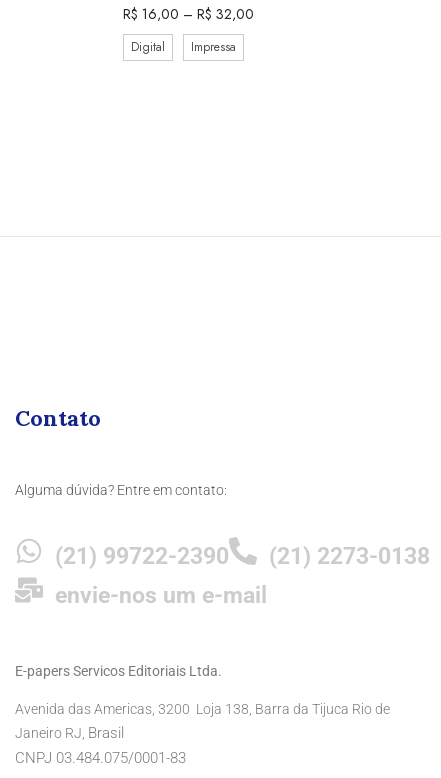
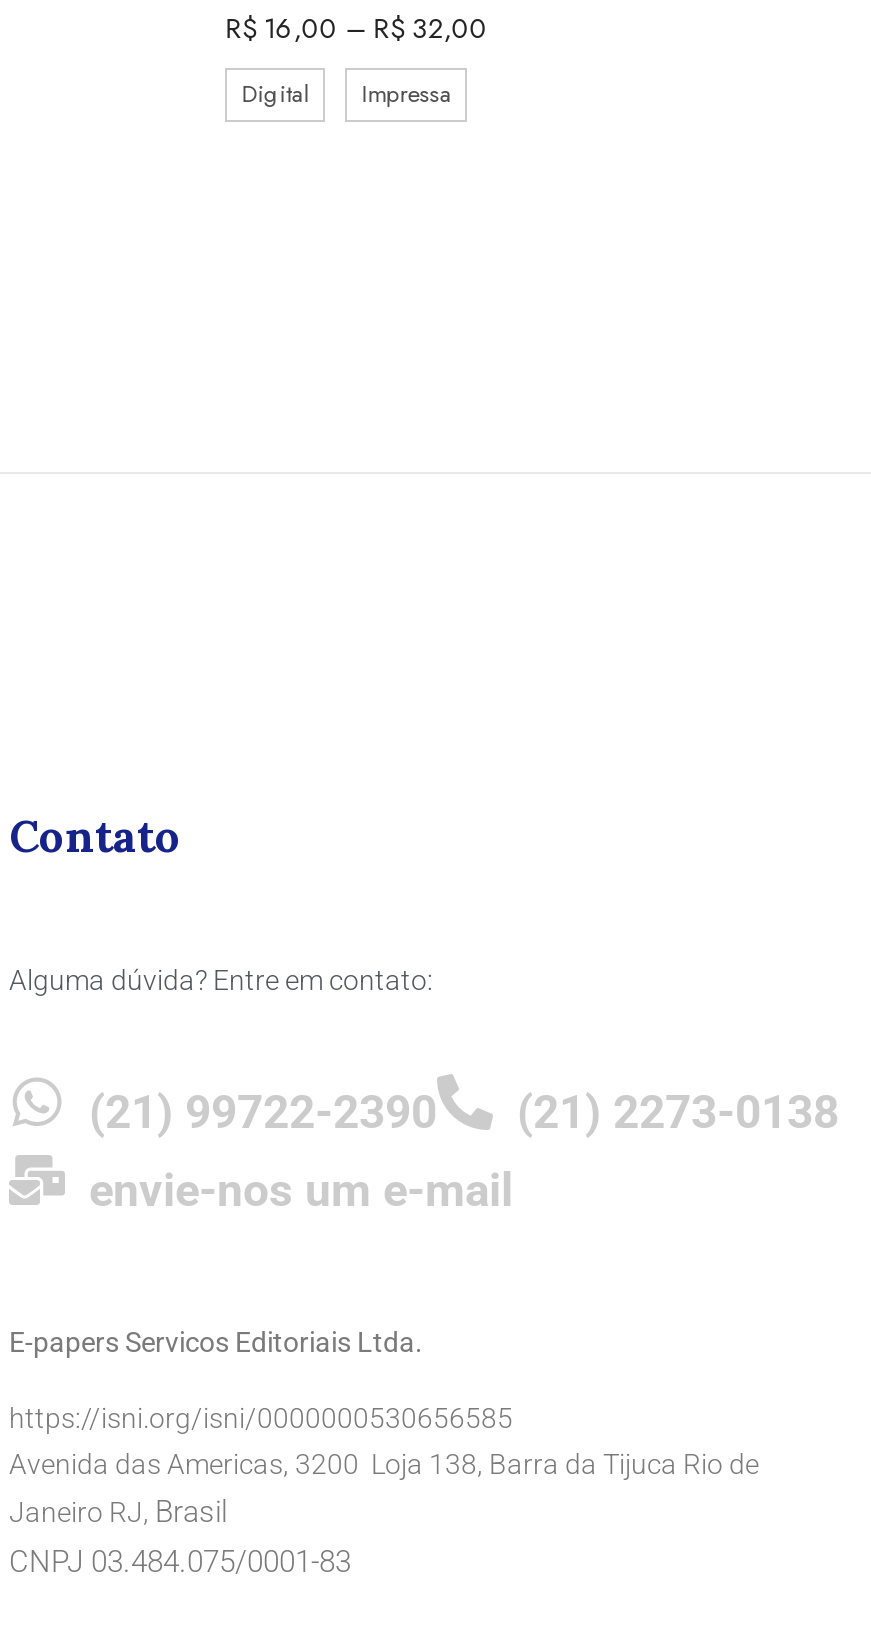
none -> [9,1402,513,1434] https://isni.org/isni/0000000530656585

